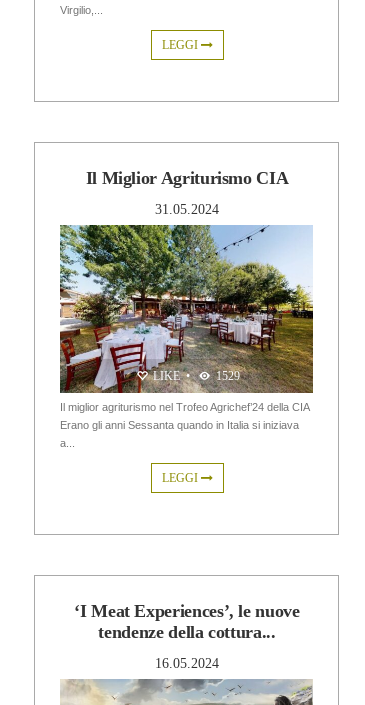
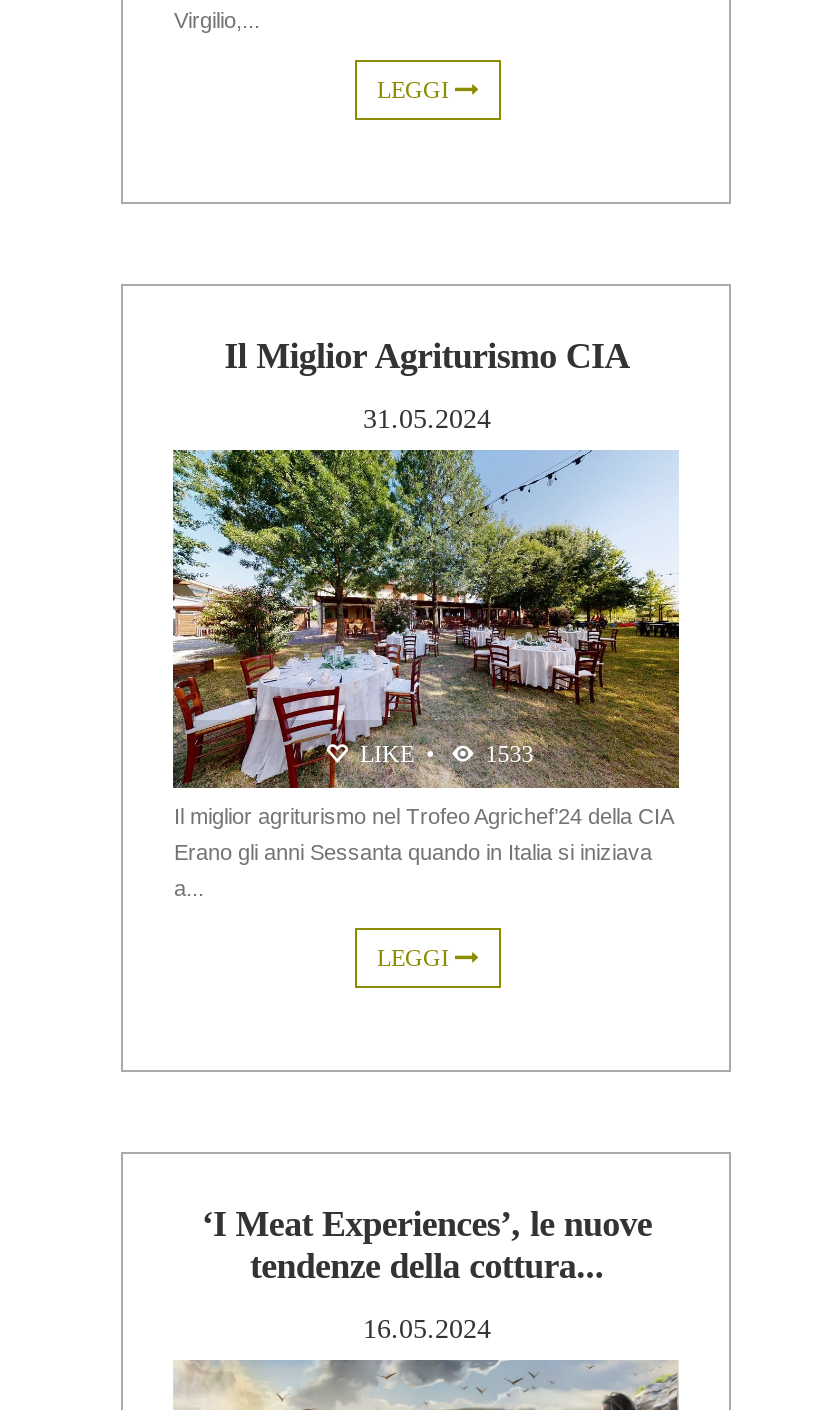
[150,369,240,383] LIKE • 1529 -> [354,739,534,767] LIKE • 1533

